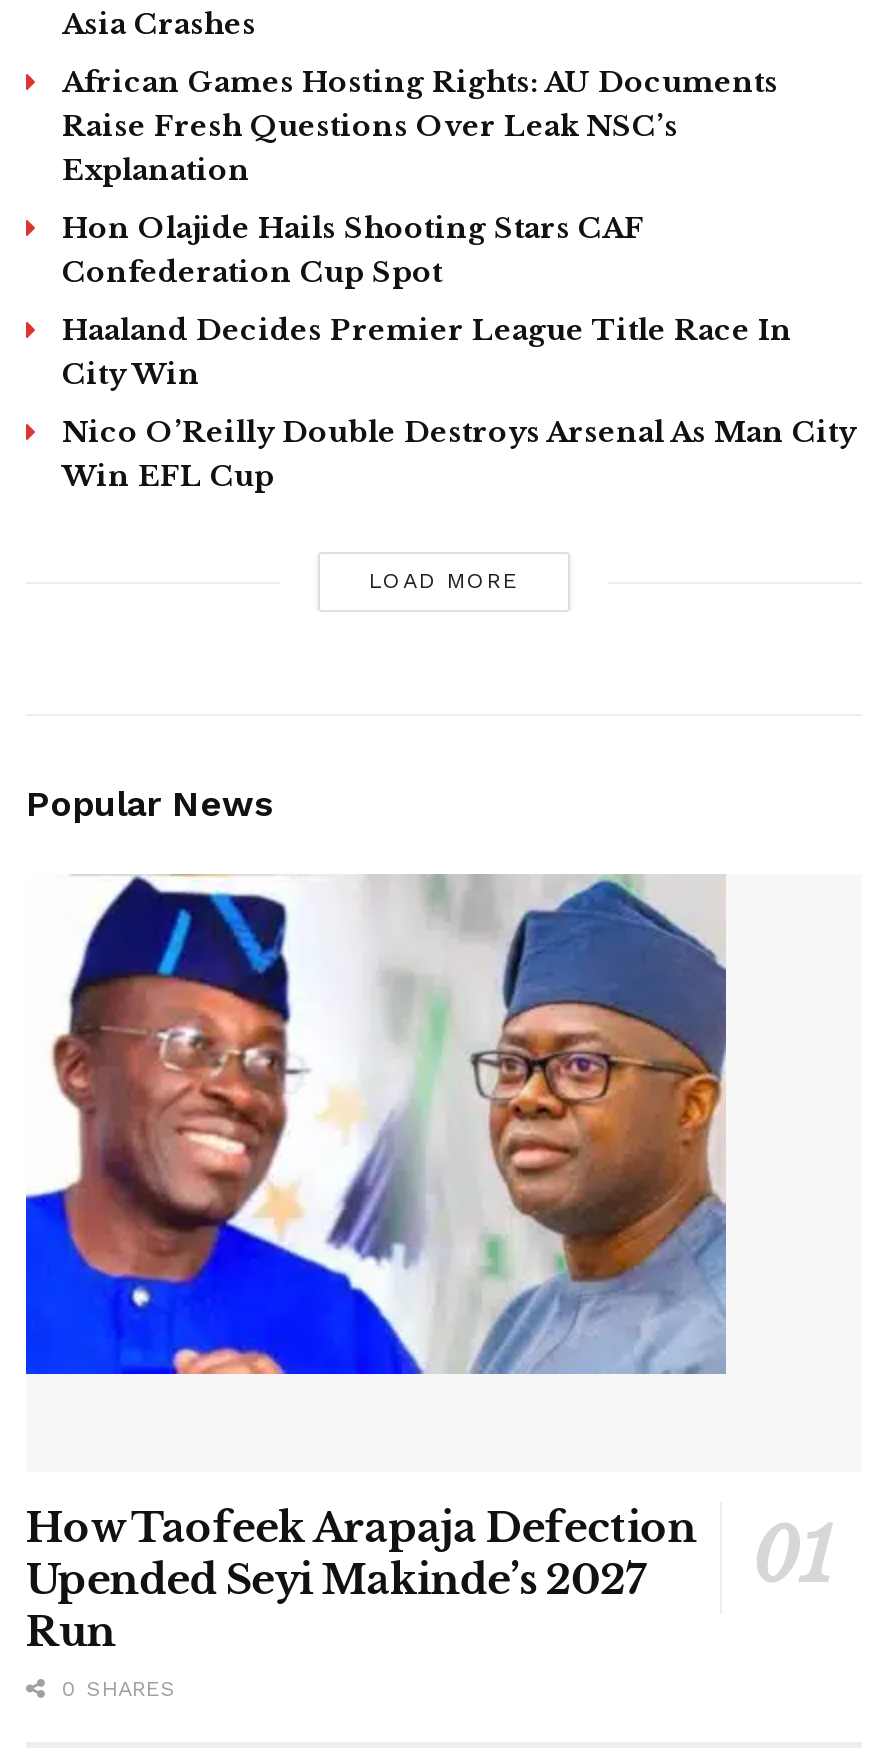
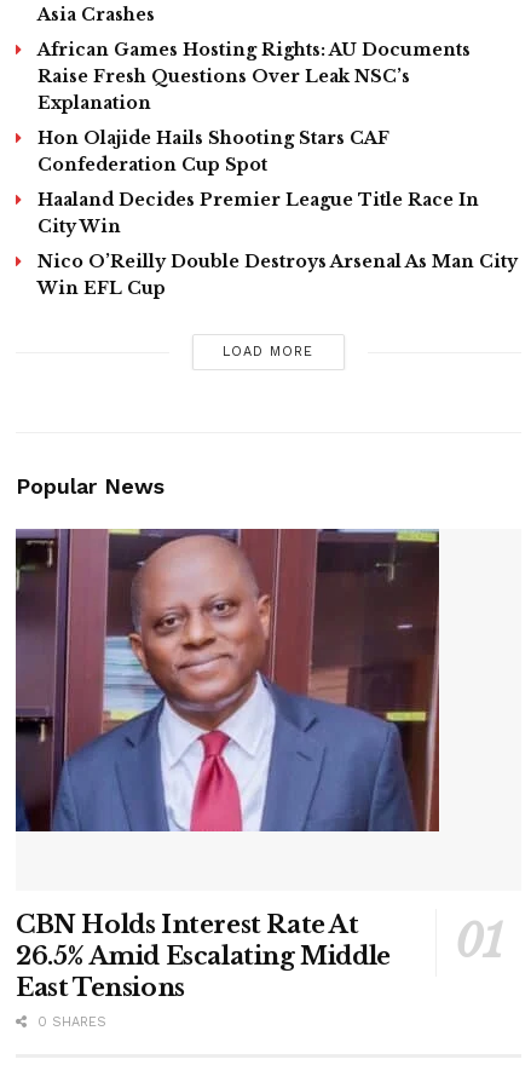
[24,874,728,1376] [image] -> [15,528,440,833] [image]
[26,1504,697,1656] How Taofeek Arapaja Defection | Upended Seyi Makinde’s 2027 | Run -> [16,910,390,1002] CBN Holds Interest Rate At | 26.5% Amid Escalating Middle | East Tensions

